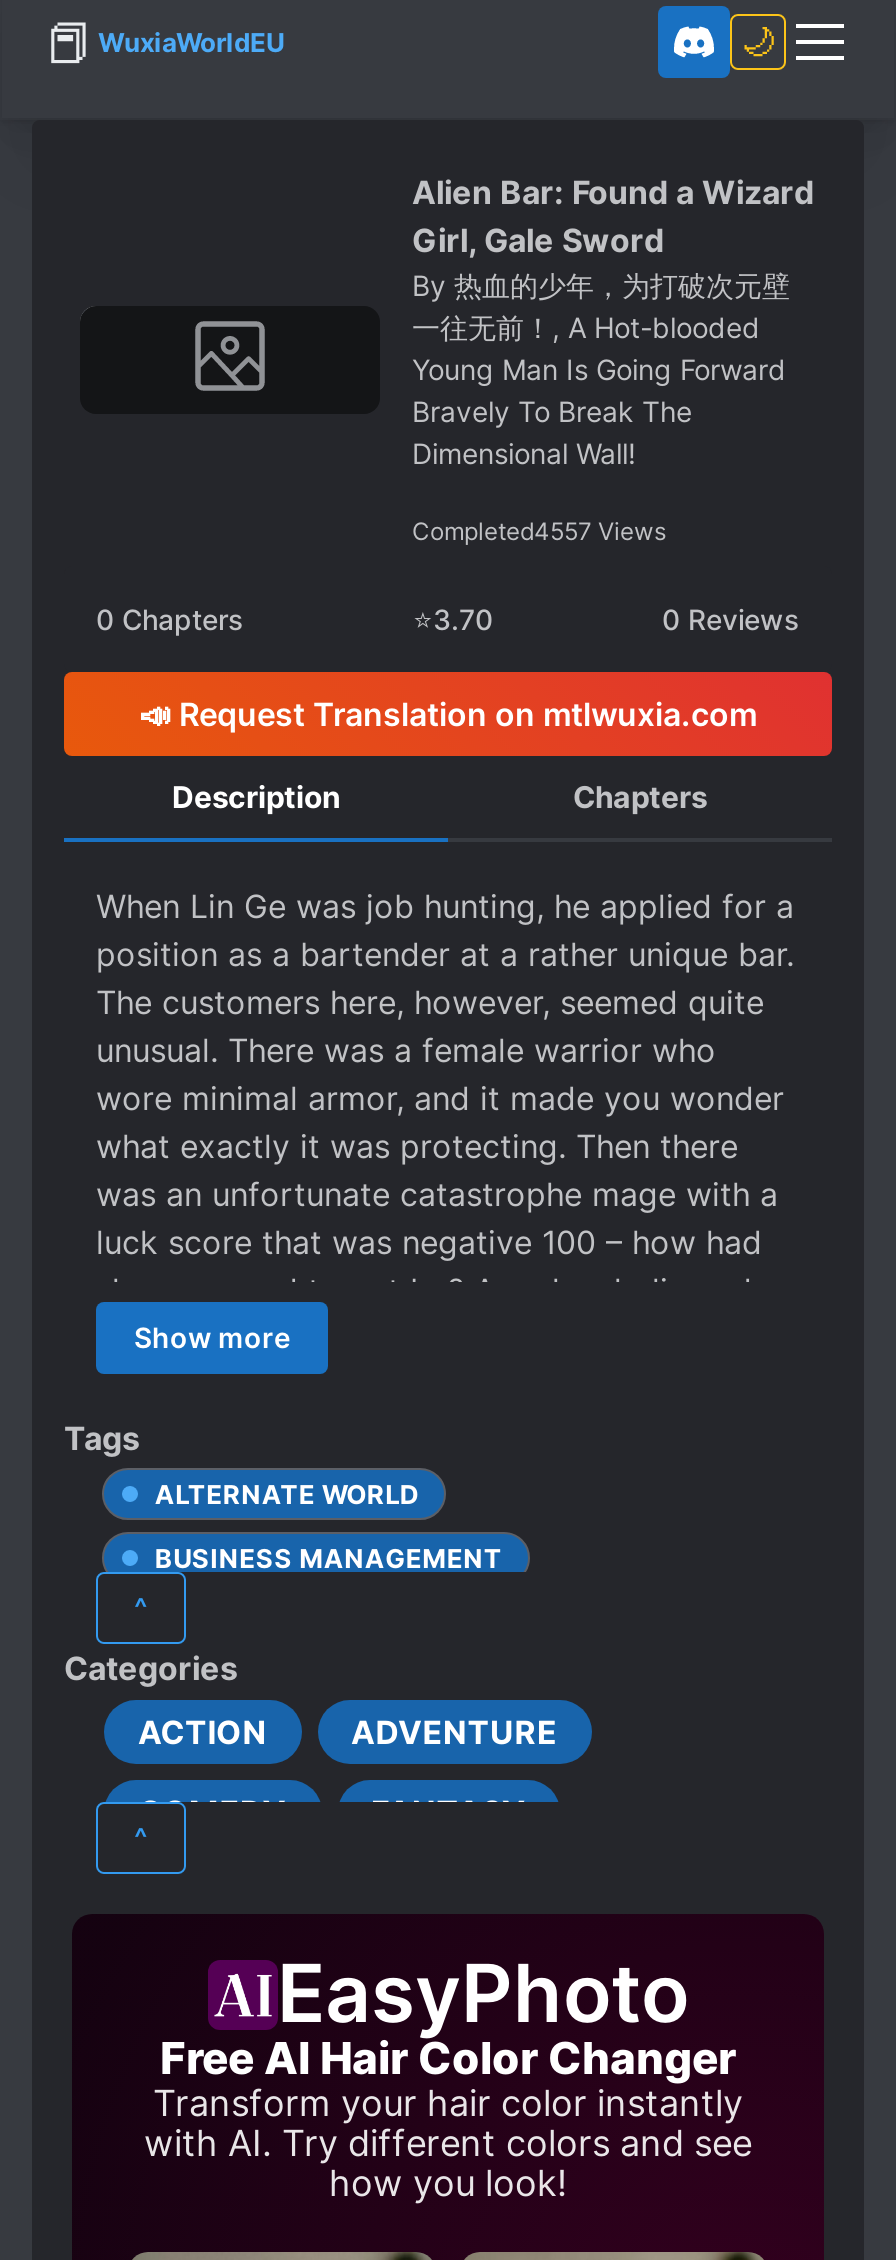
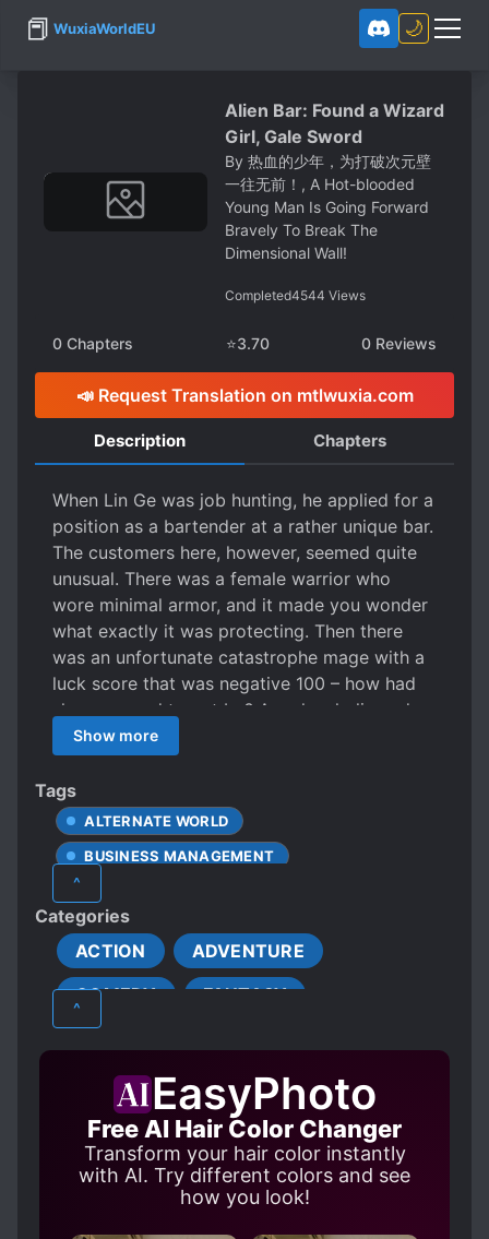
[412,516,666,546] Completed4557 Views -> [225,287,366,303] Completed4544 Views

